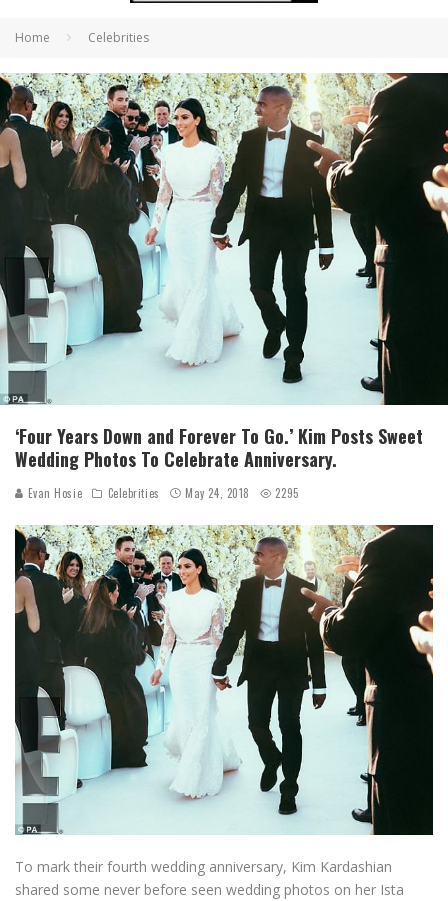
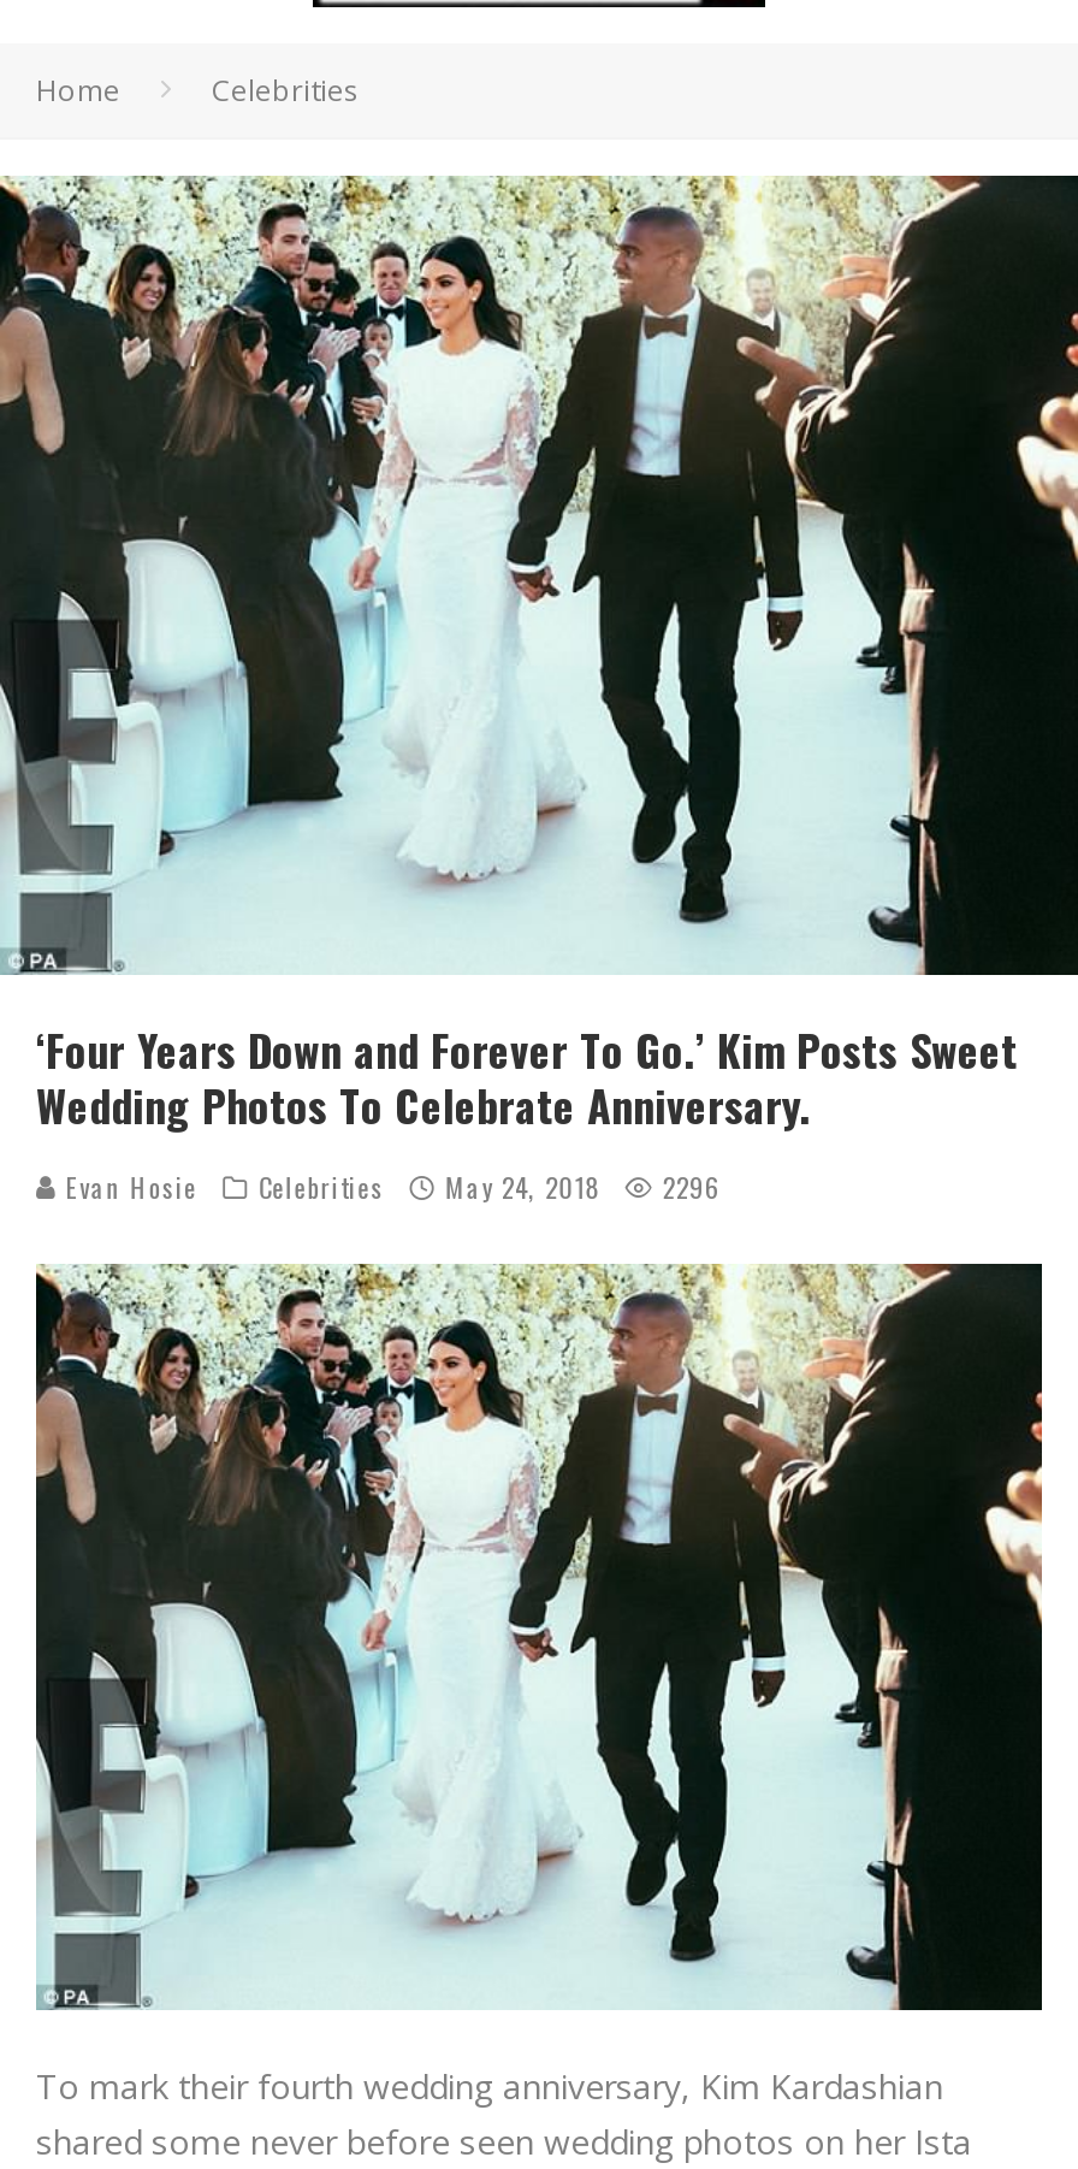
[24,485,299,501] Evan Hosie Celebrities May 24, 2018 2295 -> [58,1168,721,1206] Evan Hosie Celebrities May 24, 2018 2296

